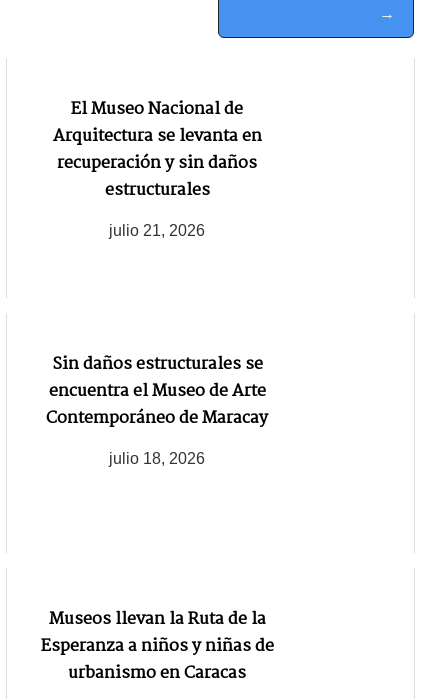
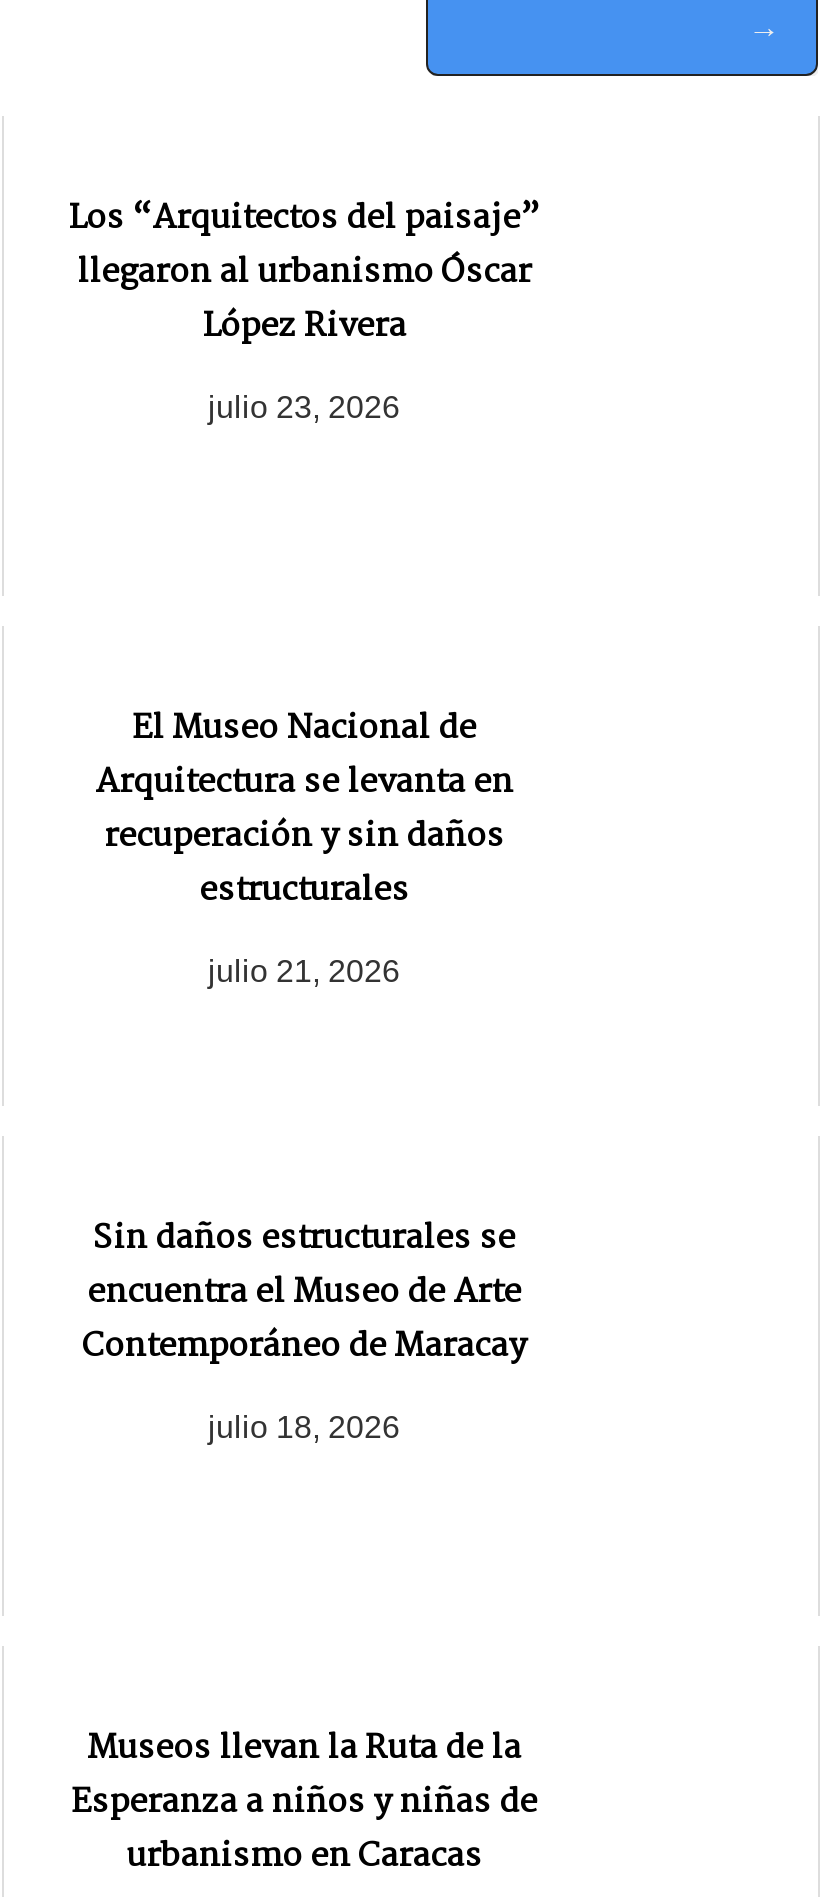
none -> [68,192,540,424] Los “Arquitectos del paisaje” | llegaron al urbanismo Óscar | López Rivera | julio 23, 2026

